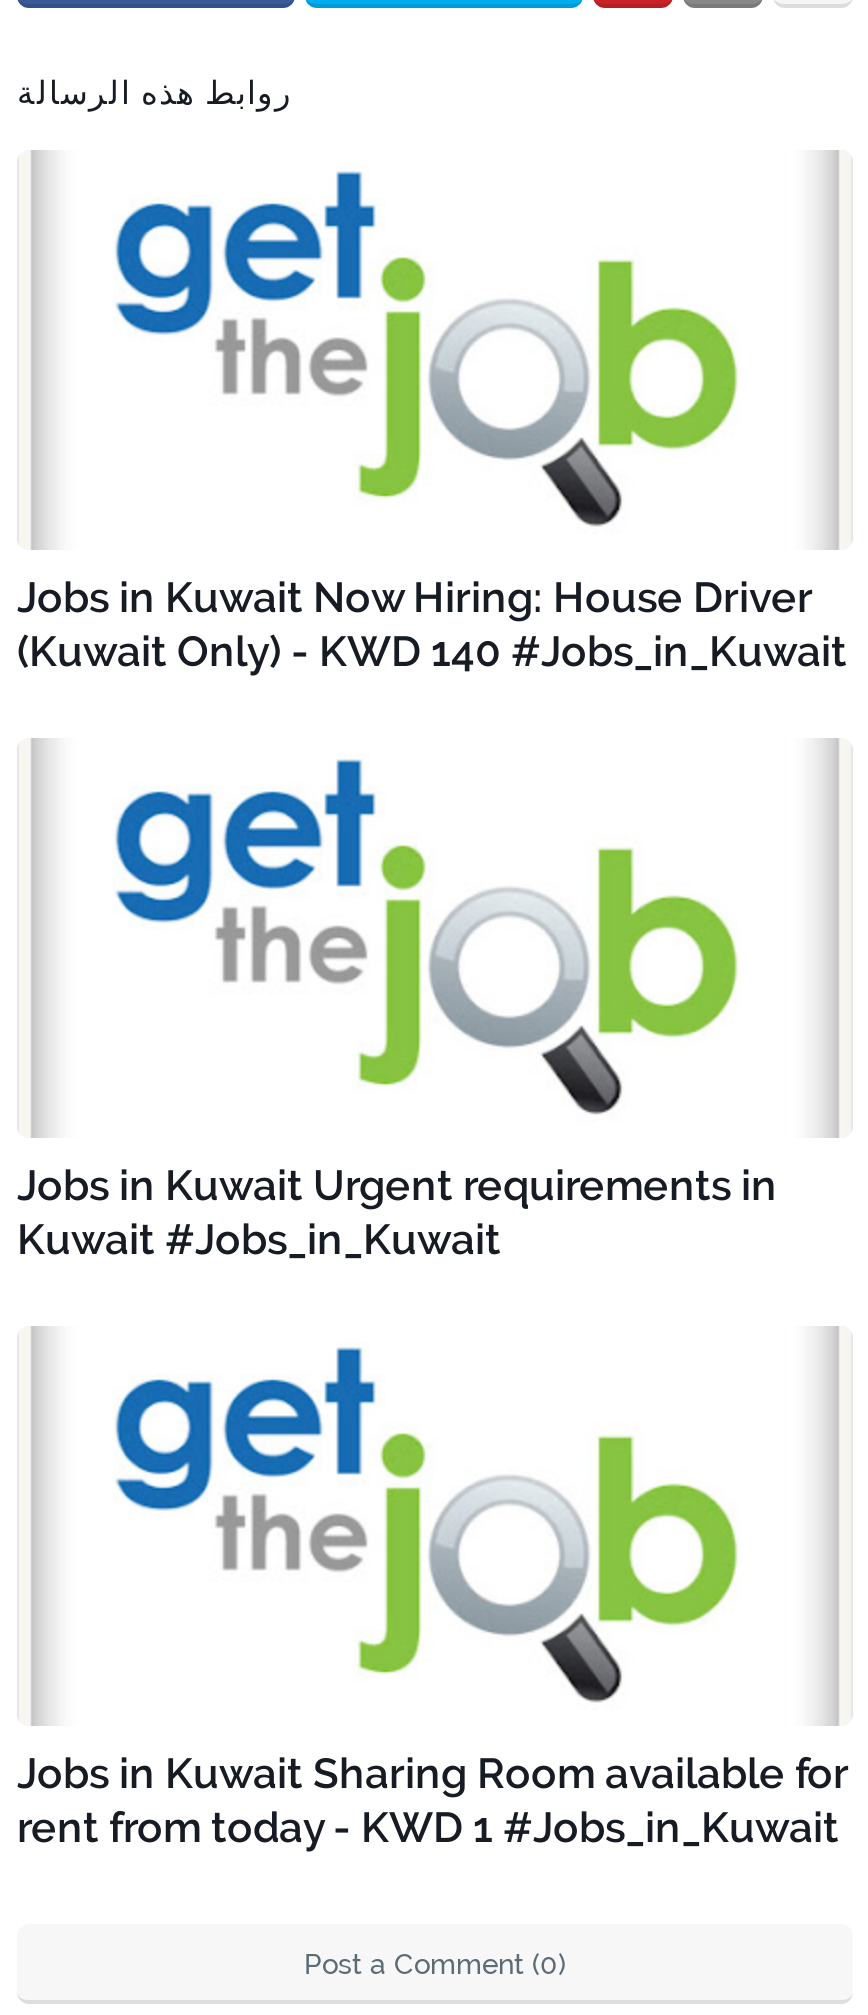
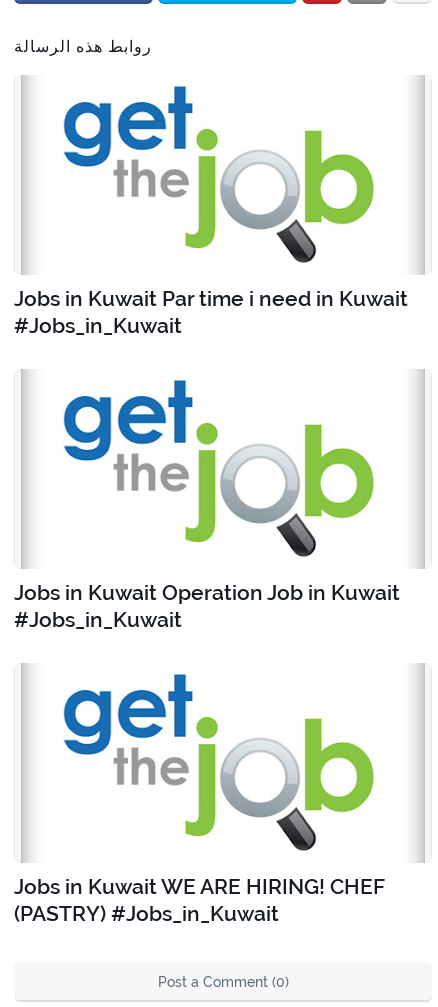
[17,573,847,677] Jobs in Kuwait Now Hiring: House Driver | (Kuwait Only) - KWD 140 #Jobs_in_Kuwait -> [14,286,408,338] Jobs in Kuwait Par time i need in Kuwait | #Jobs_in_Kuwait
[17,1161,777,1265] Jobs in Kuwait Urgent requirements in | Kuwait #Jobs_in_Kuwait -> [14,580,400,632] Jobs in Kuwait Operation Job in Kuwait | #Jobs_in_Kuwait
[17,1749,847,1853] Jobs in Kuwait Sharing Room available for | rent from today - KWD 1 #Jobs_in_Kuwait -> [14,874,385,926] Jobs in Kuwait WE ARE HIRING! CHEF | (PASTRY) #Jobs_in_Kuwait

